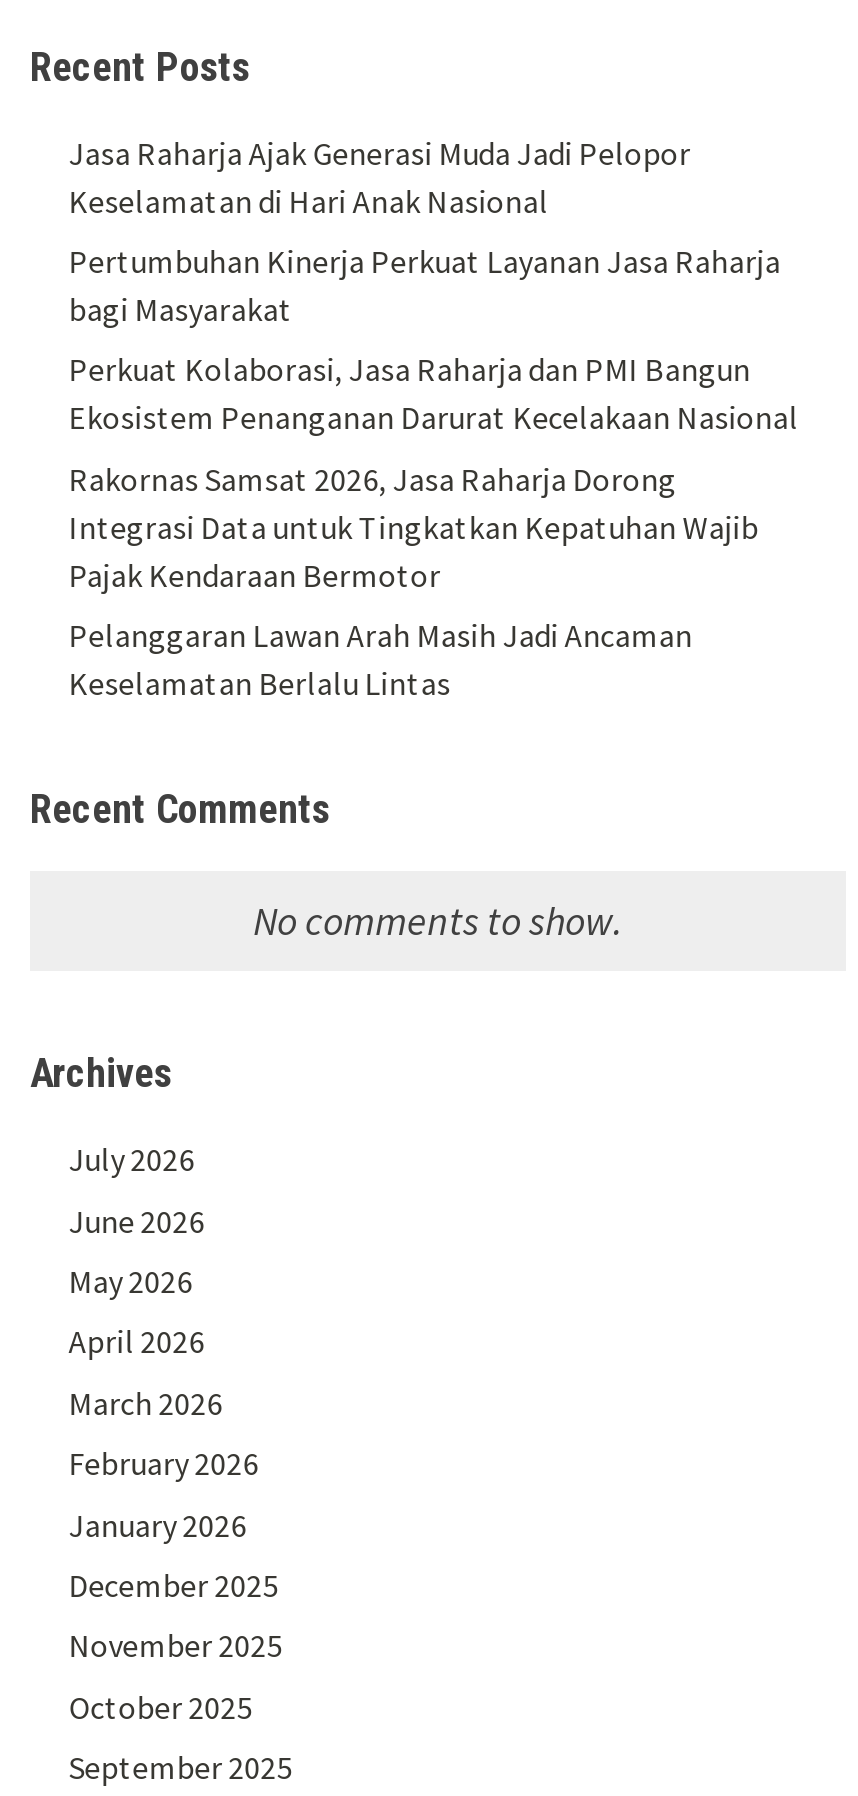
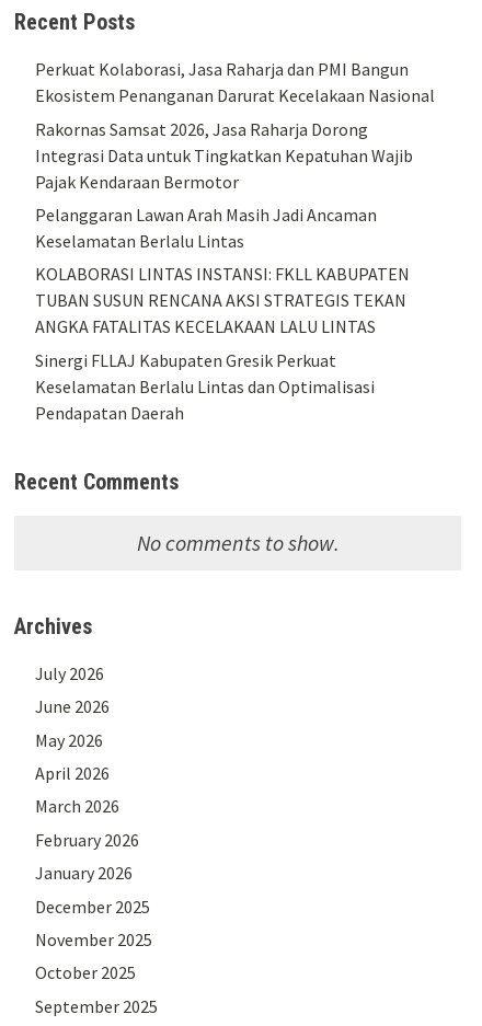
[68,132,780,329] Jasa Raharja Ajak Generasi Muda Jadi Pelopor | Keselamatan di Hari Anak Nasional | Pertumbuhan Kinerja Perkuat Layanan Jasa Raharja | bagi Masyarakat -> none
moved [68,350,798,704] -> [35,58,435,252]: Perkuat Kolaborasi, Jasa Raharja dan PMI Bangun | Ekosistem Penanganan Darurat Kecelakaan Nasional | Rakornas Samsat 2026, Jasa Raharja Dorong | Integrasi Data untuk Tingkatkan Kepatuhan Wajib | Pajak Kendaraan Bermotor | Pelanggaran Lawan Arah Masih Jadi Ancaman | Keselamatan Berlalu Lintas
none -> [35,263,410,424] KOLABORASI LINTAS INSTANSI: FKLL KABUPATEN | TUBAN SUSUN RENCANA AKSI STRATEGIS TEKAN | ANGKA FATALITAS KECELAKAAN LALU LINTAS | Sinergi FLLAJ Kabupaten Gresik Perkuat | Keselamatan Berlalu Lintas dan Optimalisasi | Pendapatan Daerah

